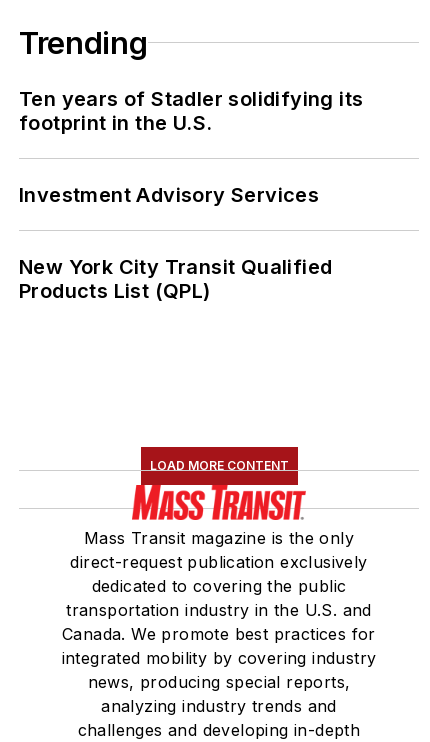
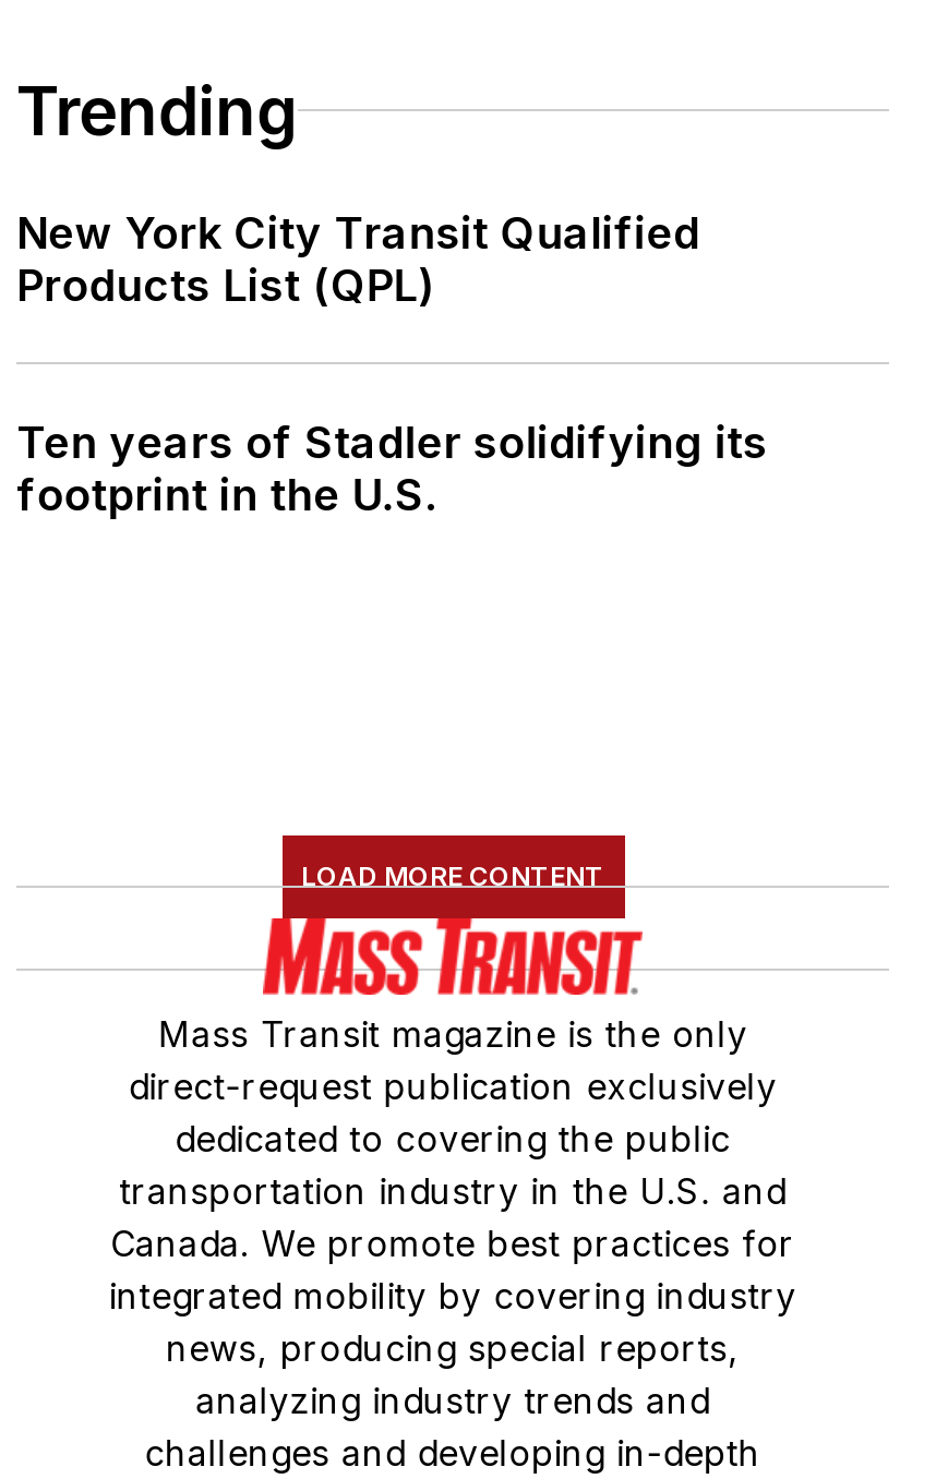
moved [19,86,363,134] -> [16,416,768,520]: Ten years of Stadler solidifying its | footprint in the U.S.
[19,182,319,206] Investment Advisory Services -> none
moved [19,254,332,302] -> [16,206,700,311]: New York City Transit Qualified | Products List (QPL)

